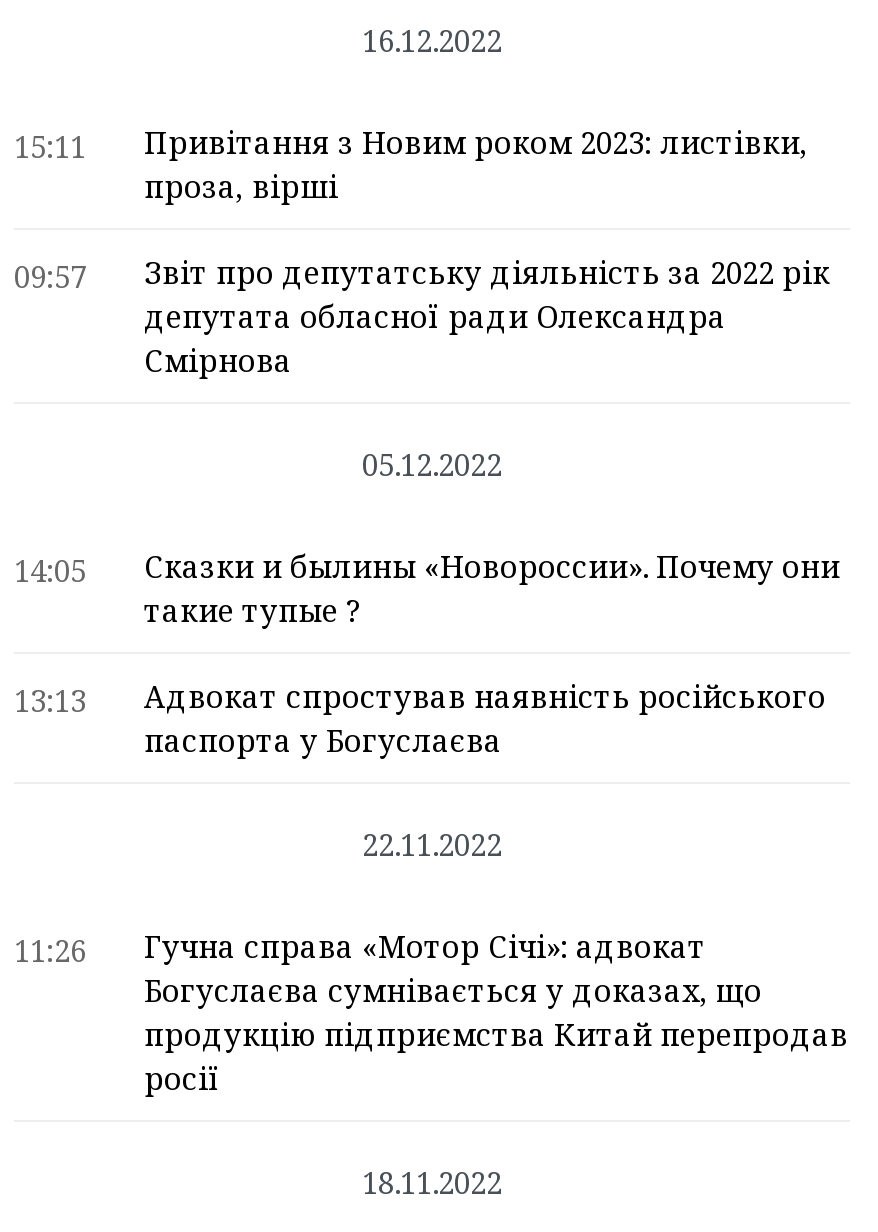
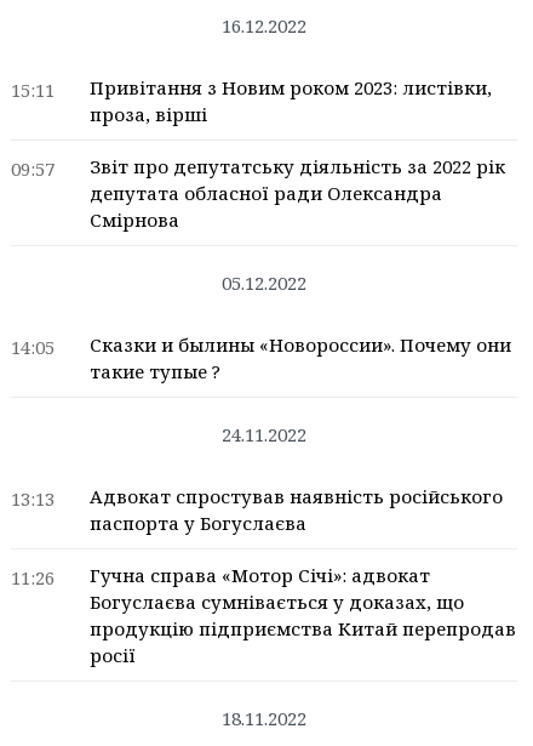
none -> [222,422,306,446] 24.11.2022
moved [14,676,826,760] -> [11,484,503,535]: 13:13 | Адвокат спростував наявність російського | паспорта у Богуслаєва
[362,824,502,864] 22.11.2022 -> none

